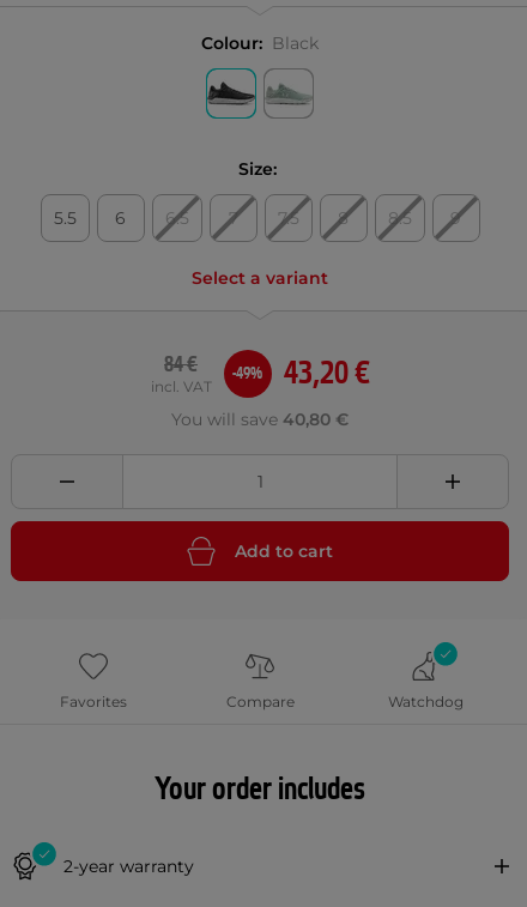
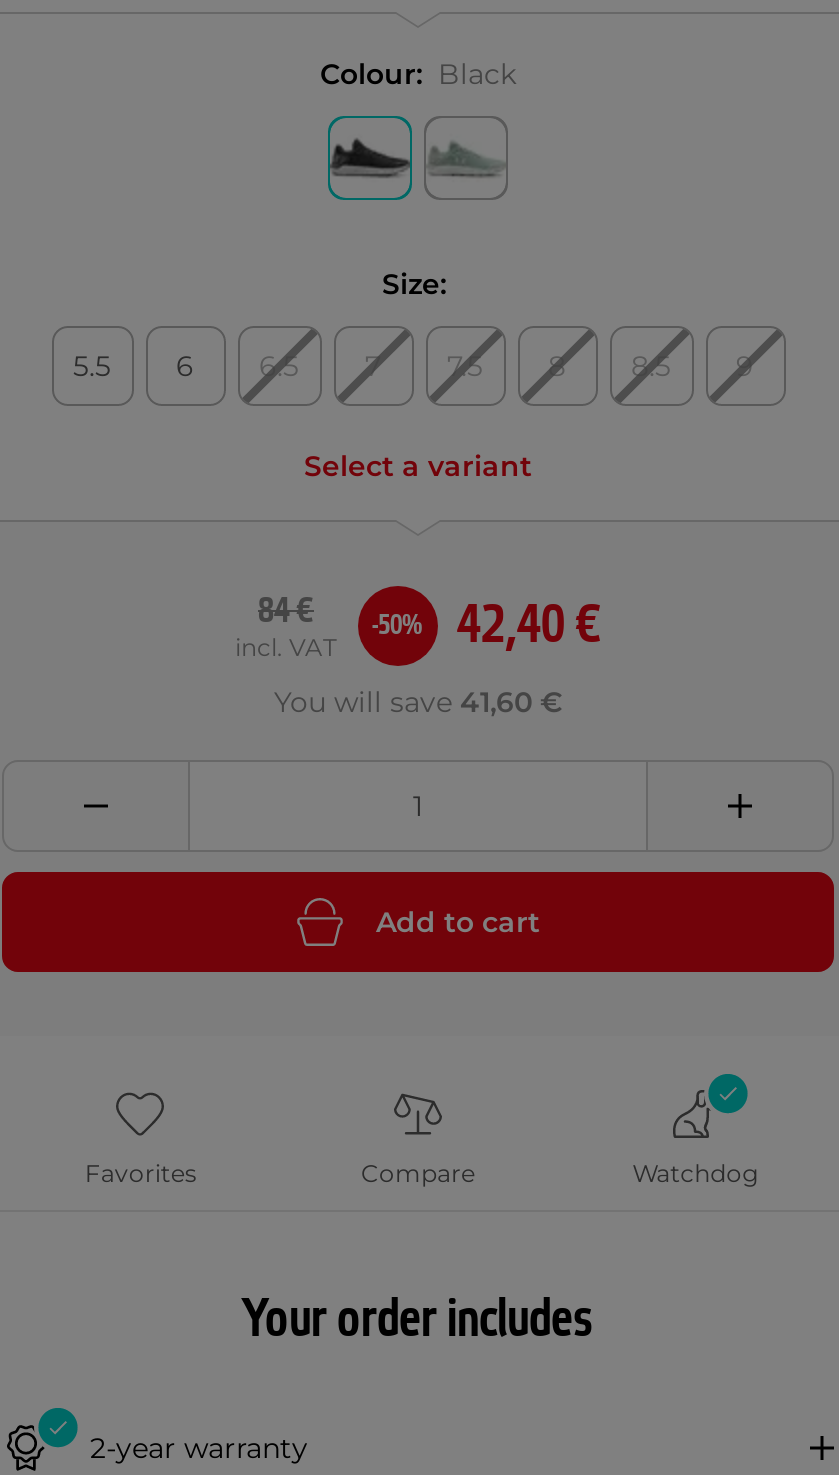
[283,353,369,394] 43,20 € -> [457,592,601,660] 42,40 €
[232,363,262,385] -49% -> [372,608,422,644] -50%
[171,409,349,430] You will save 40,80 € -> [274,684,562,720] You will save 41,60 €

